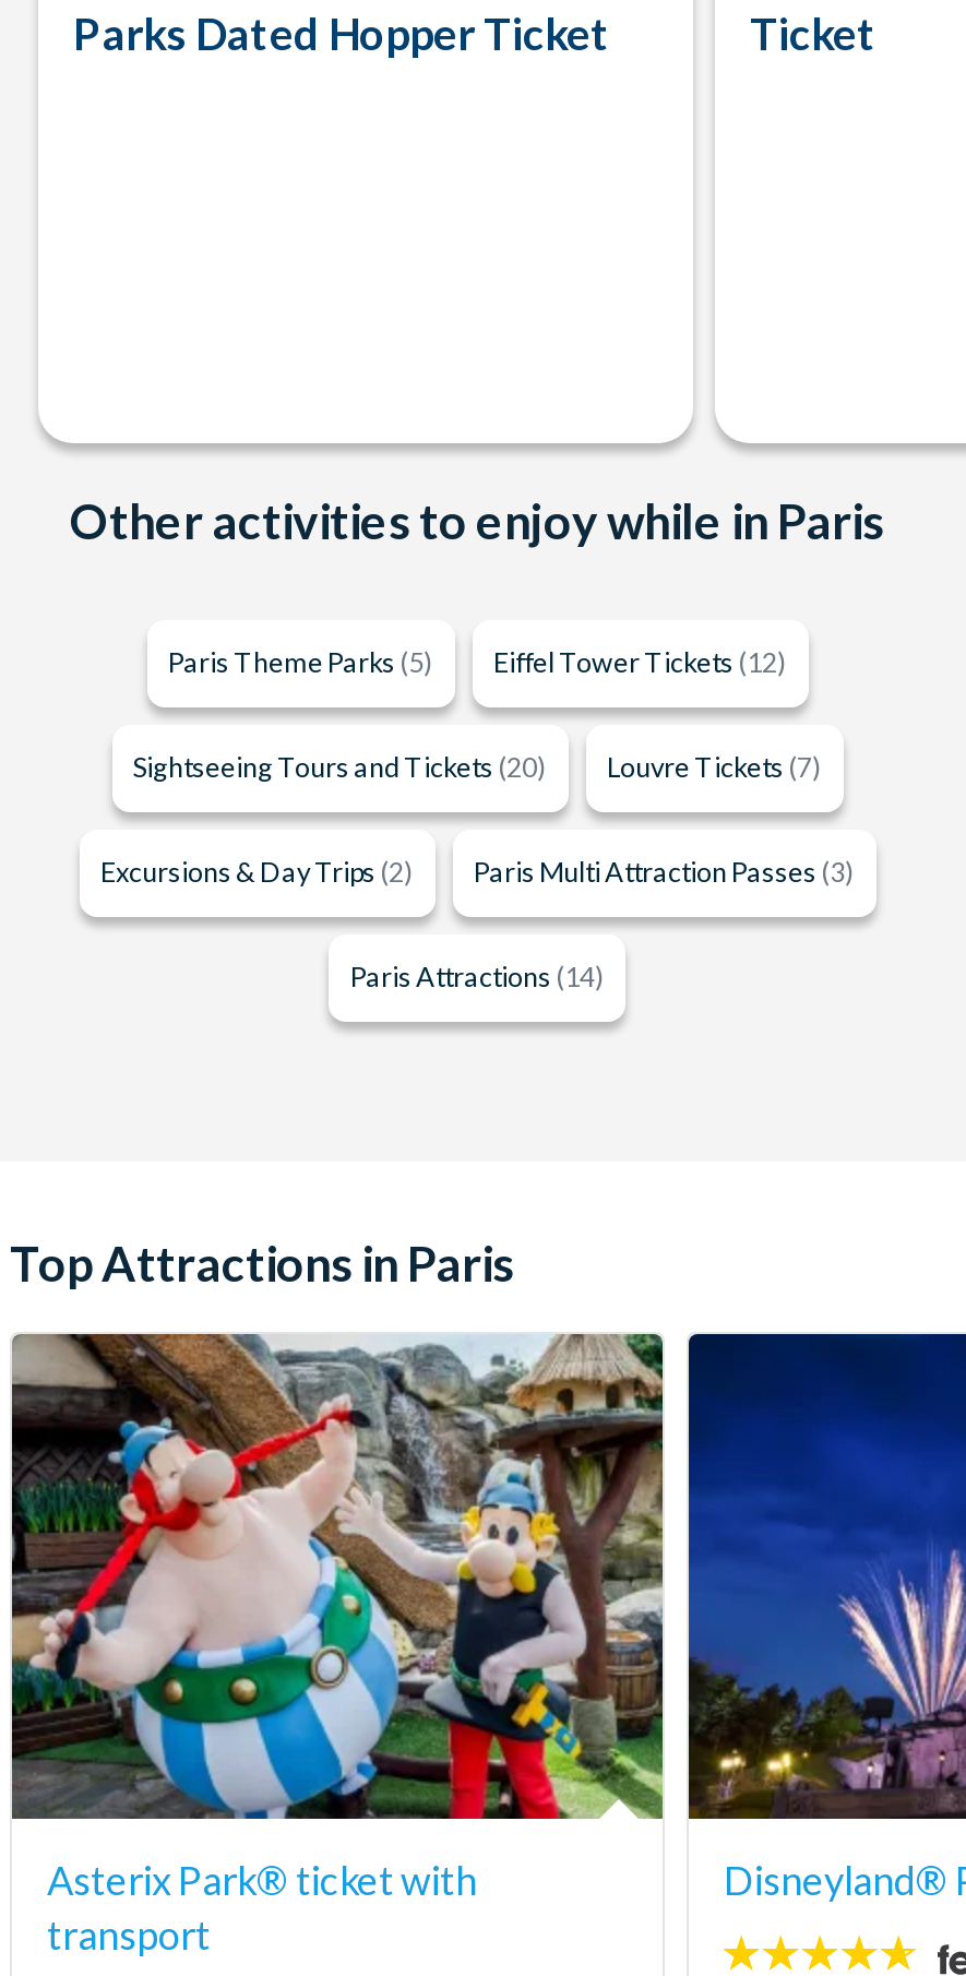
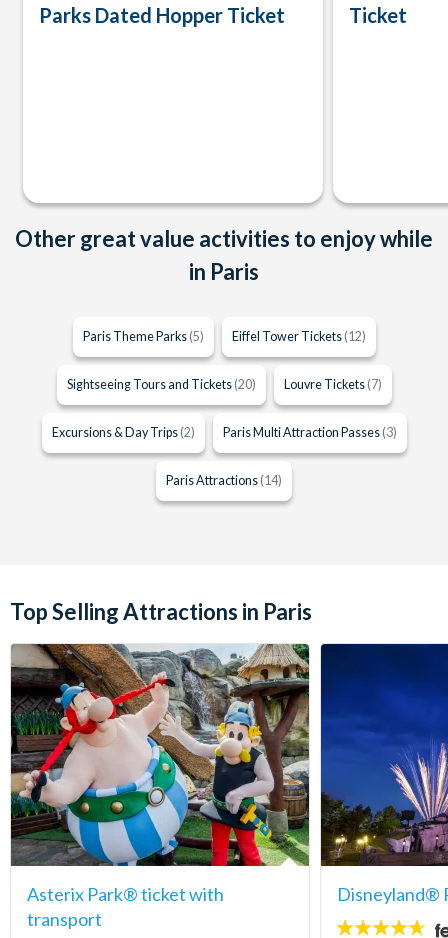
[70,491,884,550] Other activities to enjoy while in Paris -> [15,225,433,285] Other great value activities to enjoy while | in Paris
[10,1233,514,1292] Top Attractions in Paris -> [10,598,312,625] Top Selling Attractions in Paris

